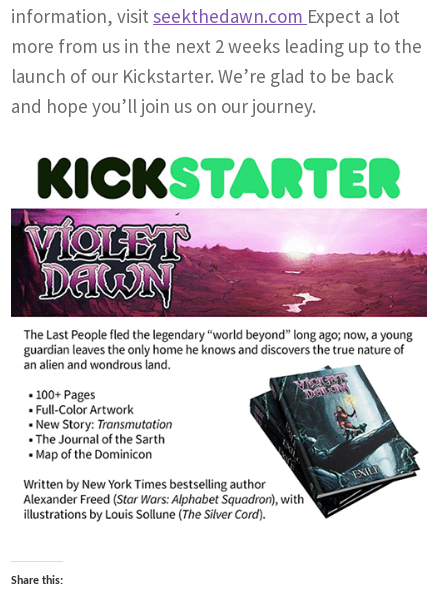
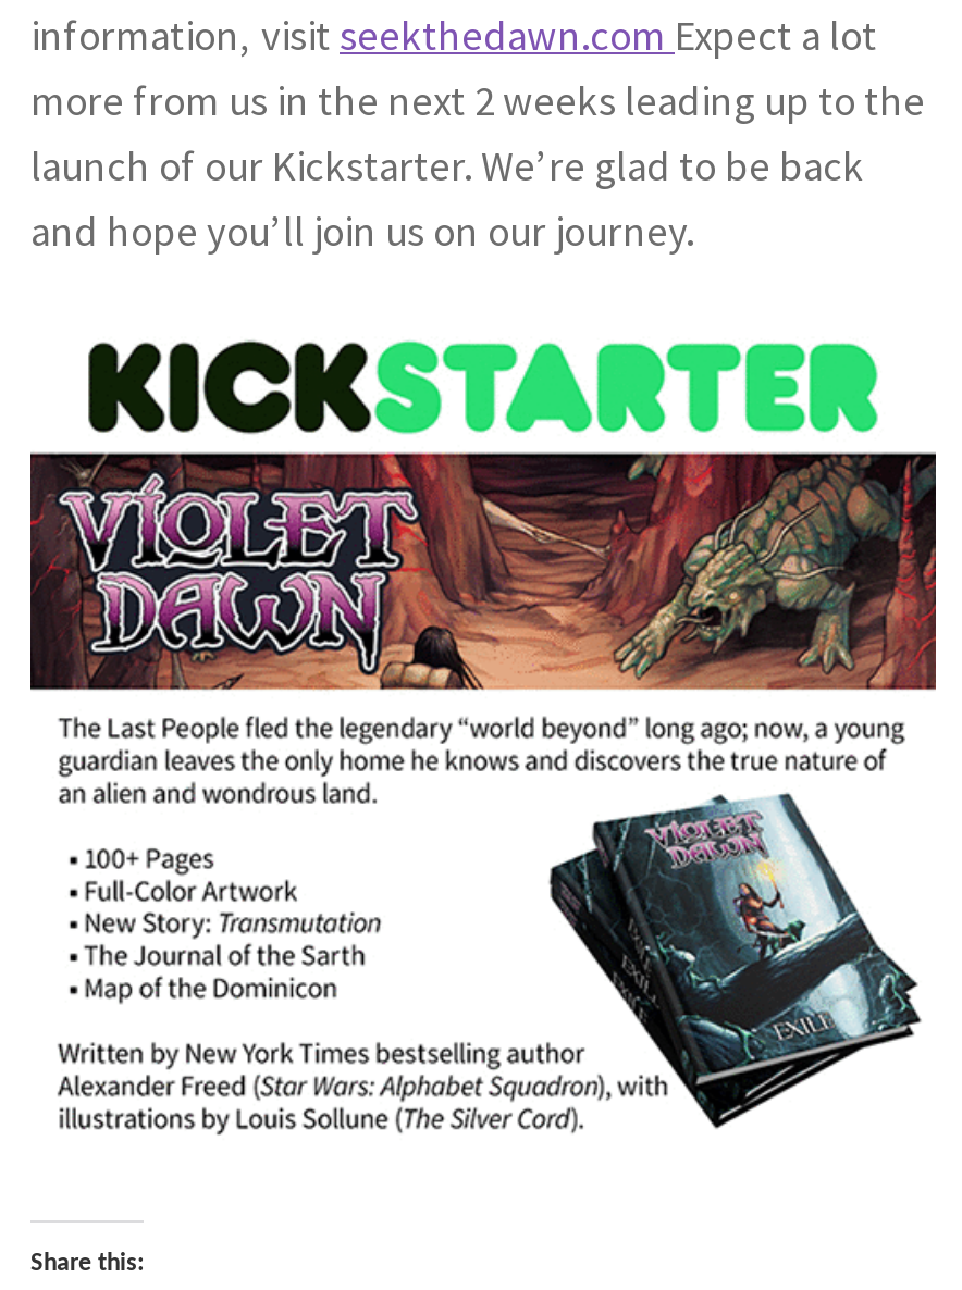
[11,208,428,318] [image] -> [28,450,938,692] [image]

